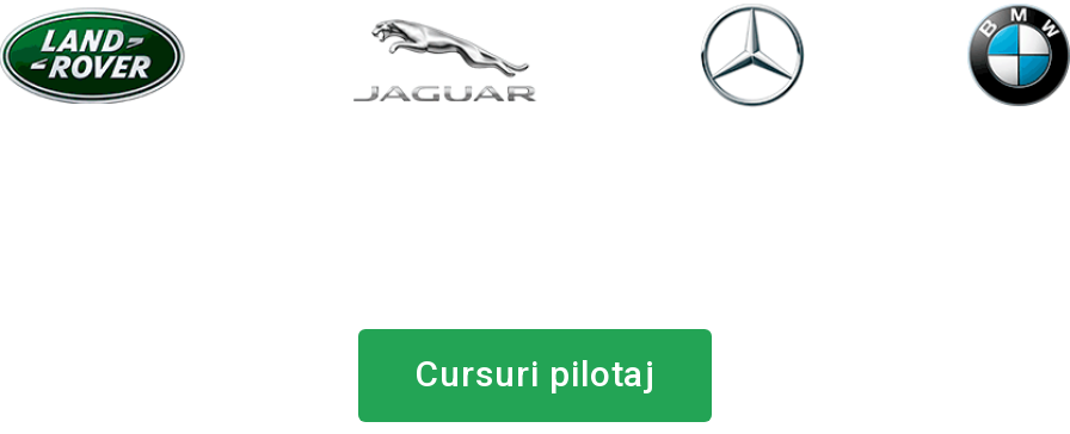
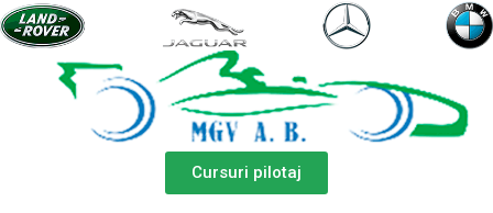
none -> [56,49,469,143] [image]

